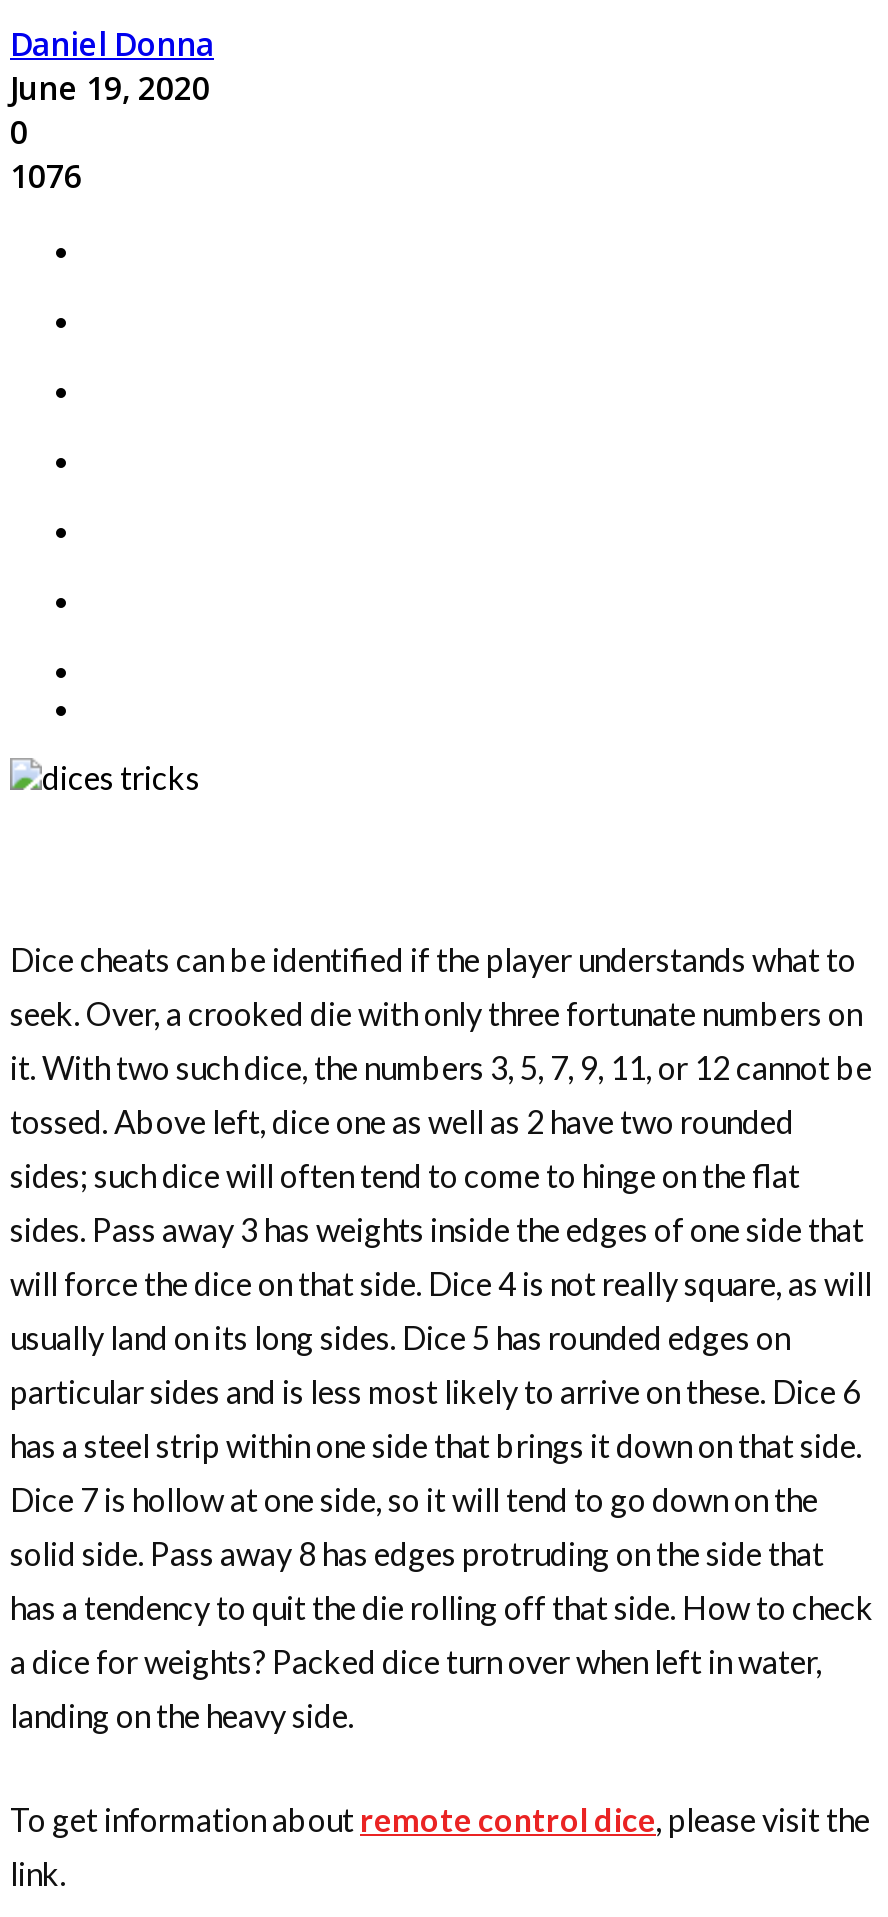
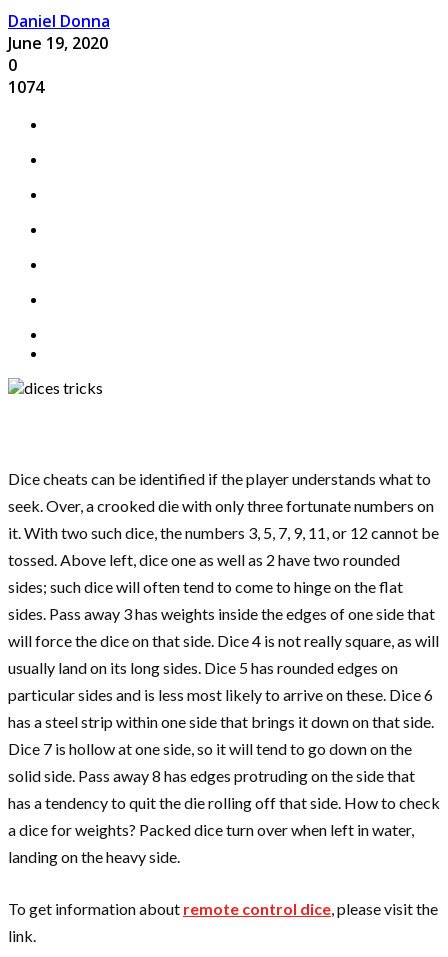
[10,155,82,199] 1076 -> [8,76,44,98] 1074

